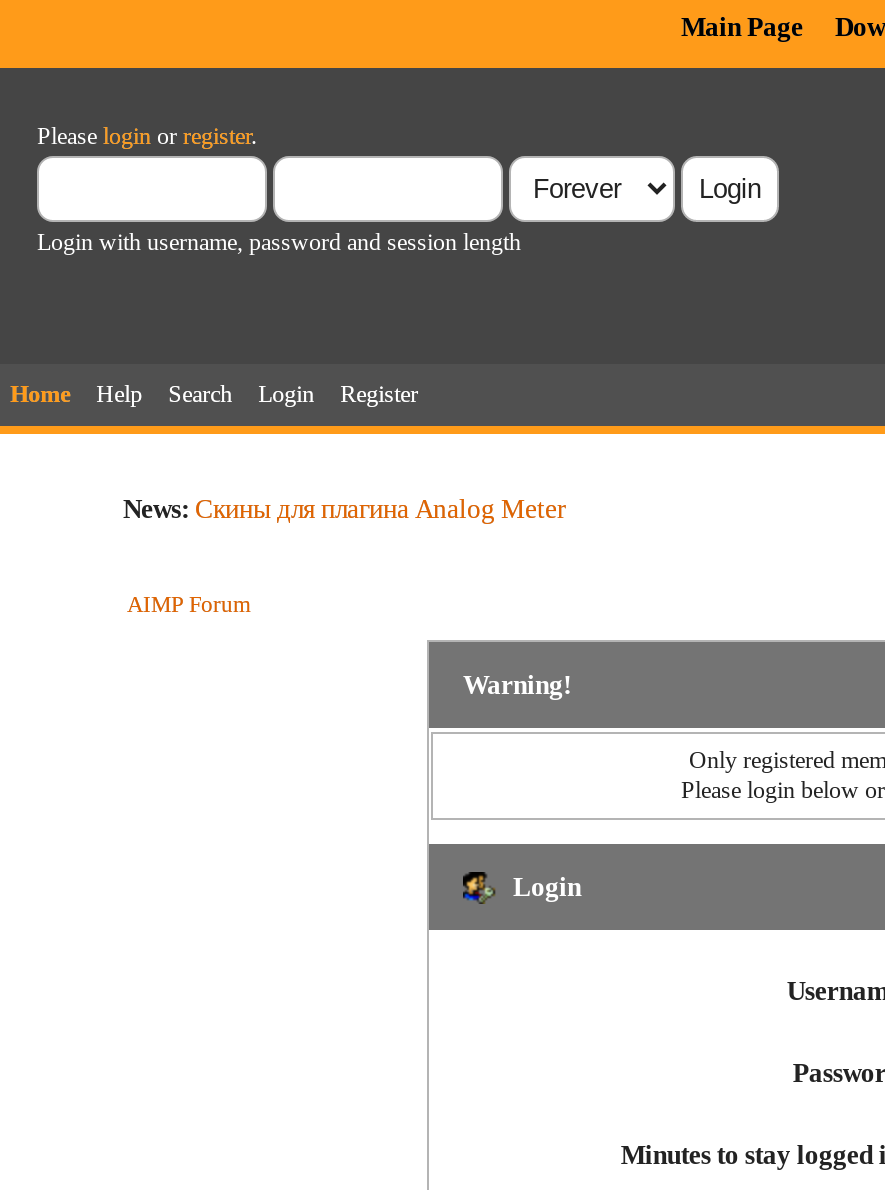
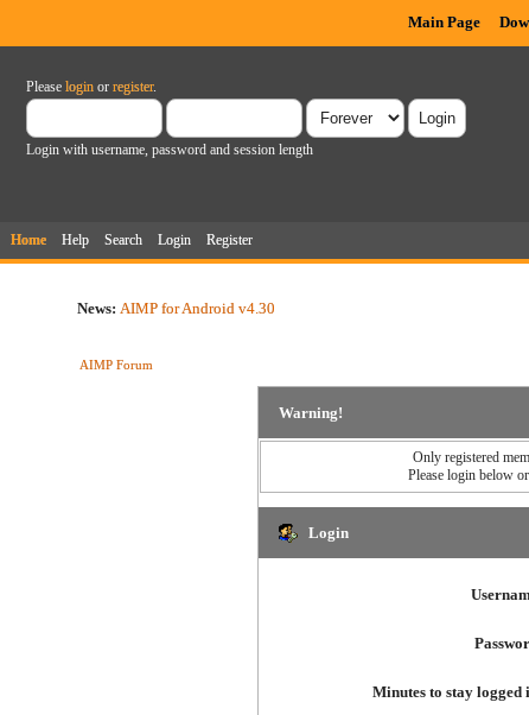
[123,494,565,524] News: Скины для плагина Analog Meter -> [77,299,275,317] News: AIMP for Android v4.30

